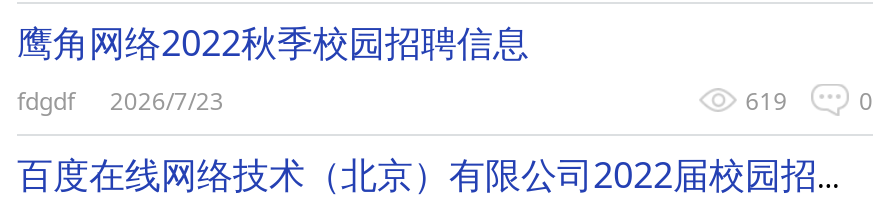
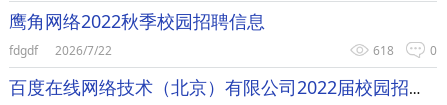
[17,84,224,116] fdgdf 2026/7/23 -> [9,42,112,58] fdgdf 2026/7/22
[745,84,787,116] 619 -> [373,42,394,58] 618

